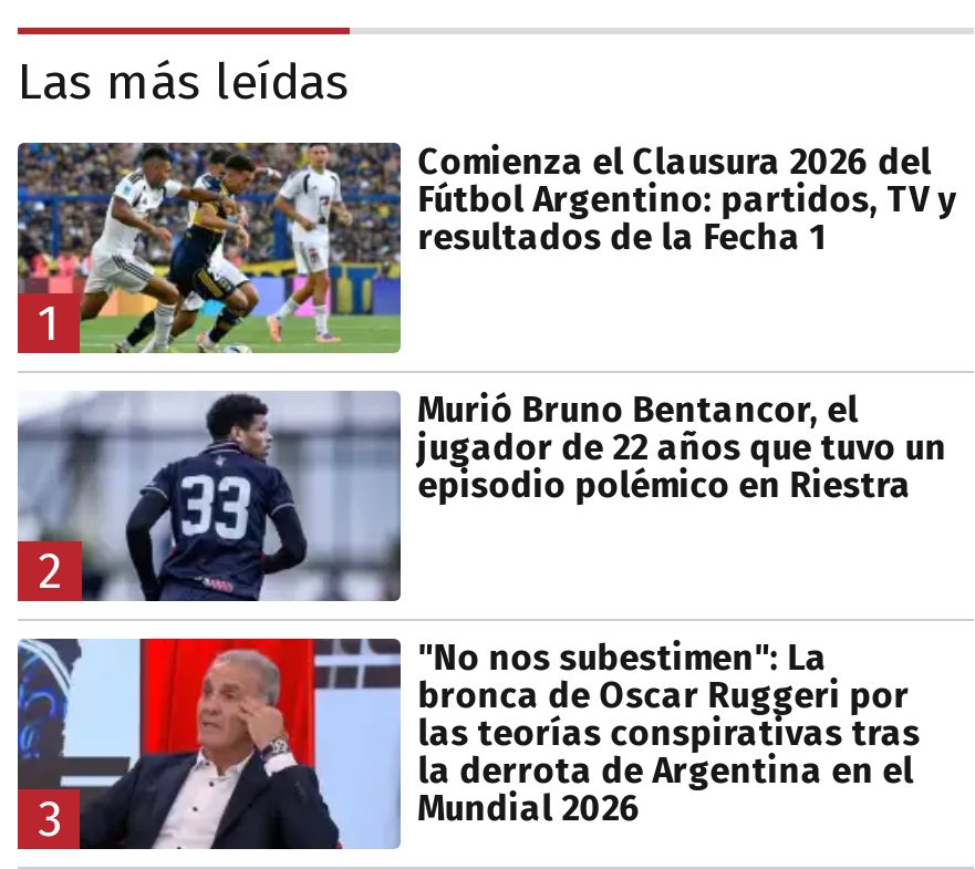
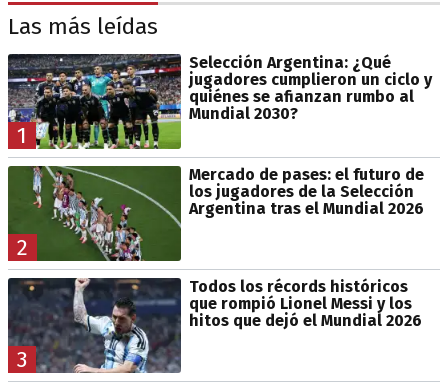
[15,141,956,355] [image] | Comienza el Clausura 2026 del | Fútbol Argentino: partidos, TV y | resultados de la Fecha 1 -> [7,53,432,149] [image] | Selección Argentina: ¿Qué | jugadores cumplieron un ciclo y | quiénes se afianzan rumbo al | Mundial 2030?
[15,389,947,603] [image] | Murió Bruno Bentancor, el | jugador de 22 años que tuvo un | episodio polémico en Riestra -> [7,165,424,262] [image] | Mercado de pases: el futuro de | los jugadores de la Selección | Argentina tras el Mundial 2026
[15,637,920,851] [image] | "No nos subestimen": La | bronca de Oscar Ruggeri por | las teorías conspirativas tras | la derrota de Argentina en el | Mundial 2026 -> [7,277,422,374] [image] | Todos los récords históricos | que rompió Lionel Messi y los | hitos que dejó el Mundial 2026

